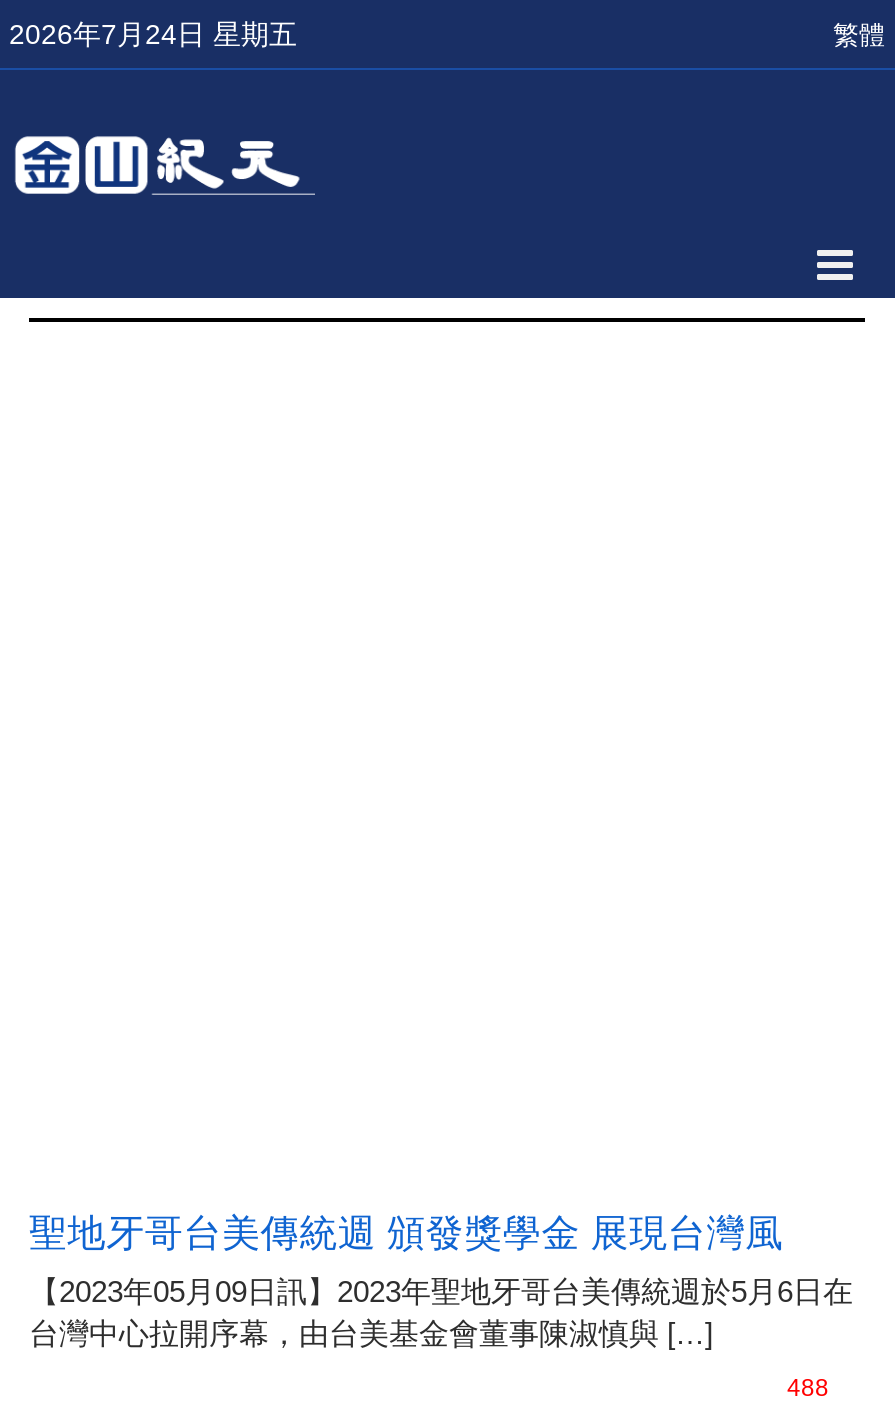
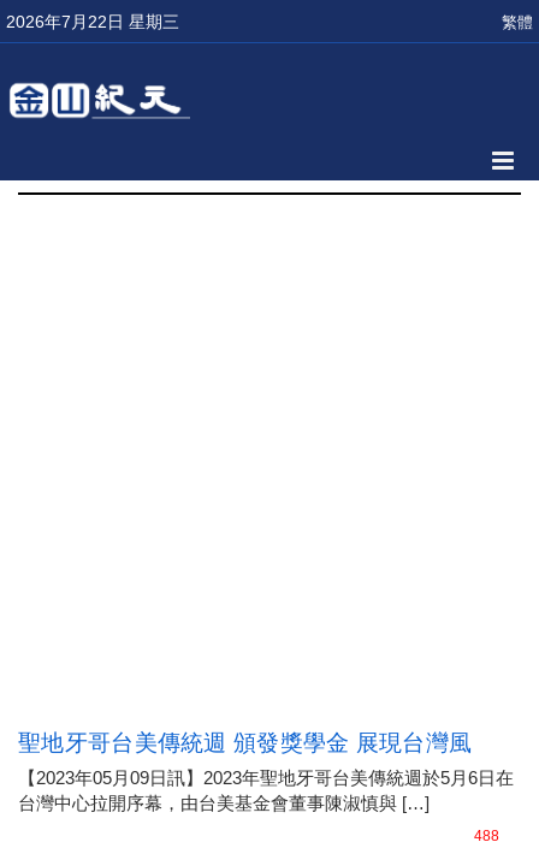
[9,18,297,50] 2026年7月24日 星期五 -> [6,12,179,31] 2026年7月22日 星期三

